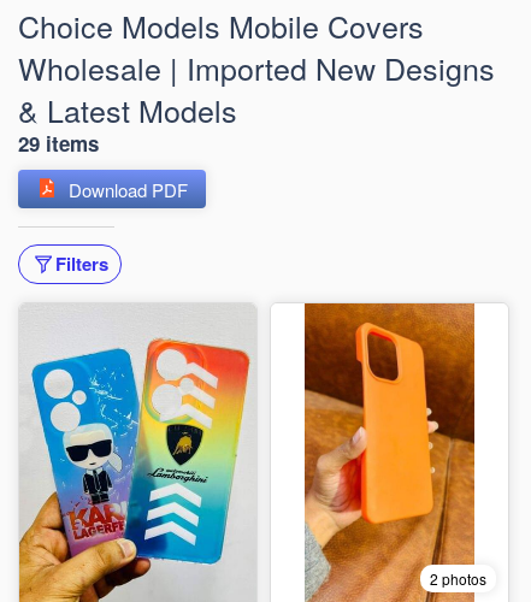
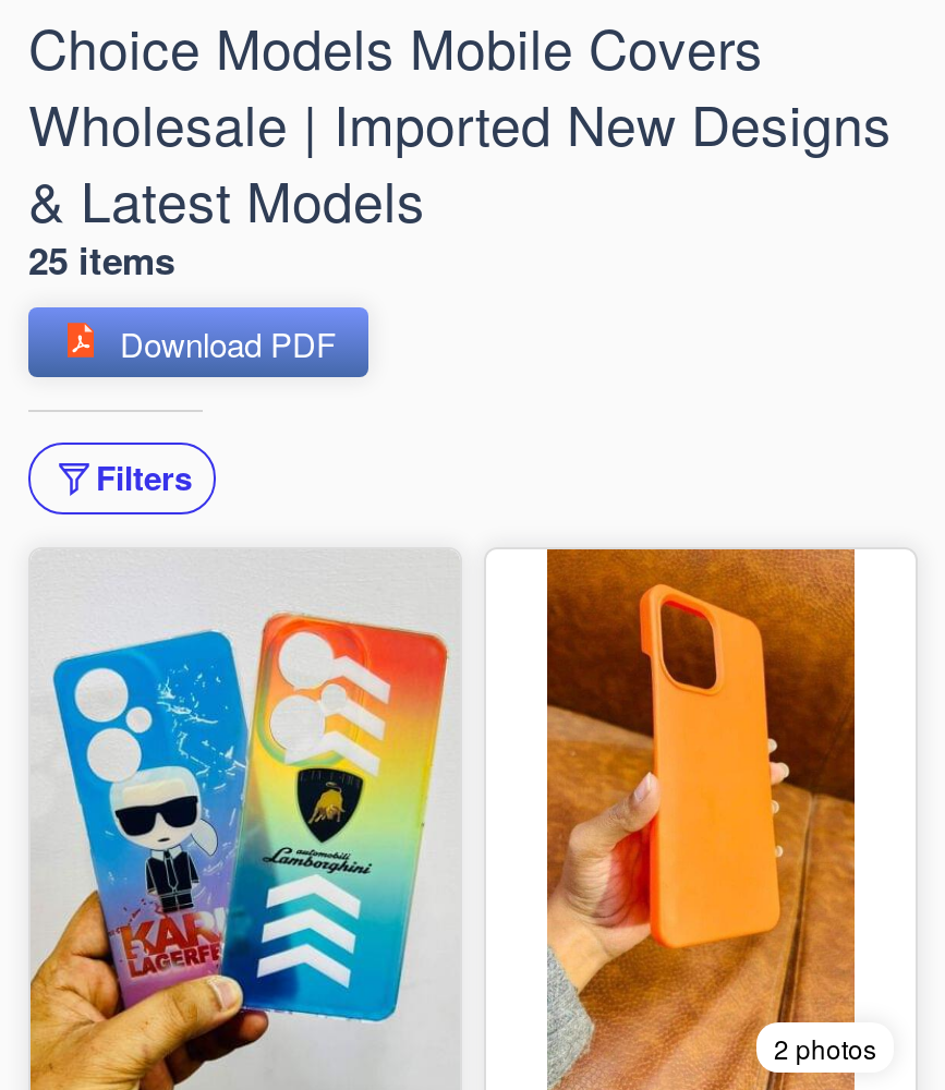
[18,129,99,158] 29 items -> [28,233,174,286] 25 items

